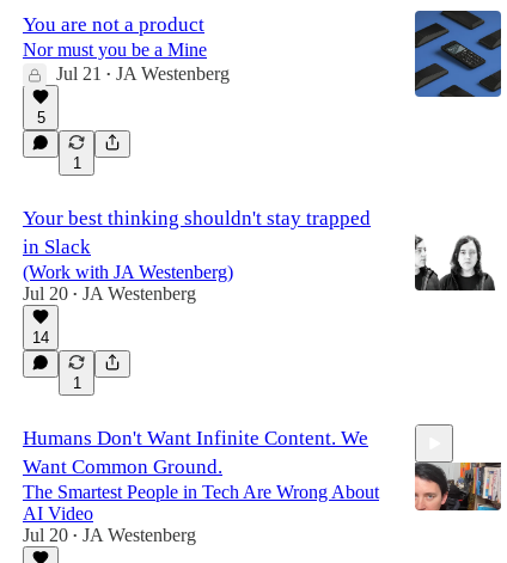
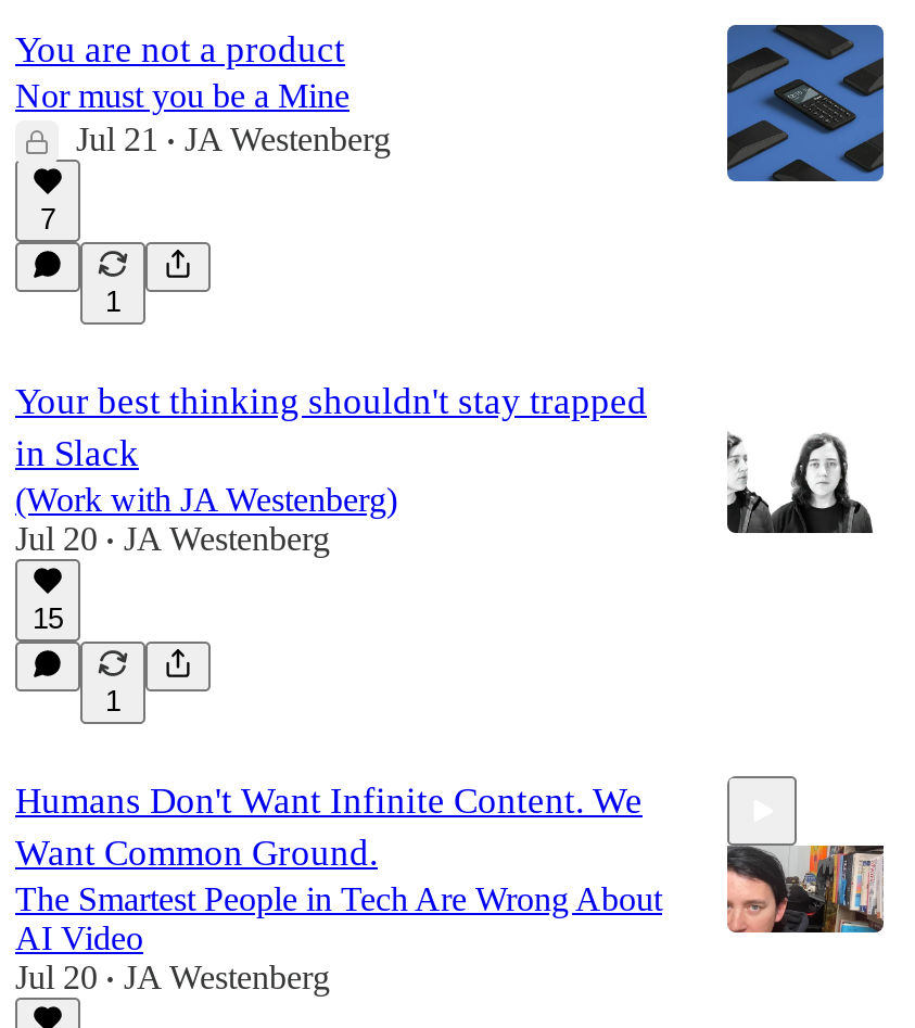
[36,109,45,127] 5 -> [40,203,55,236] 7
[32,329,49,347] 14 -> [33,602,63,635] 15

